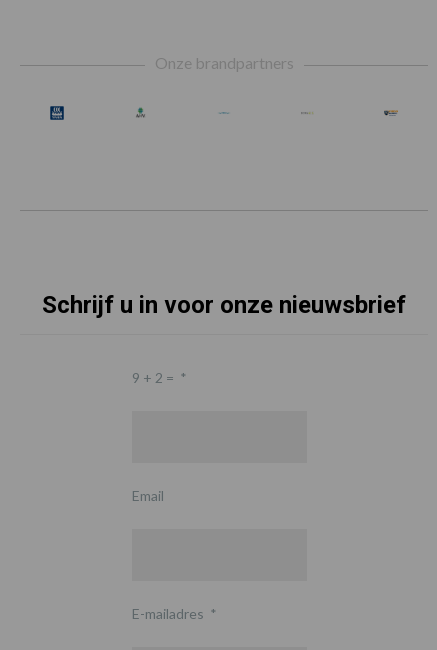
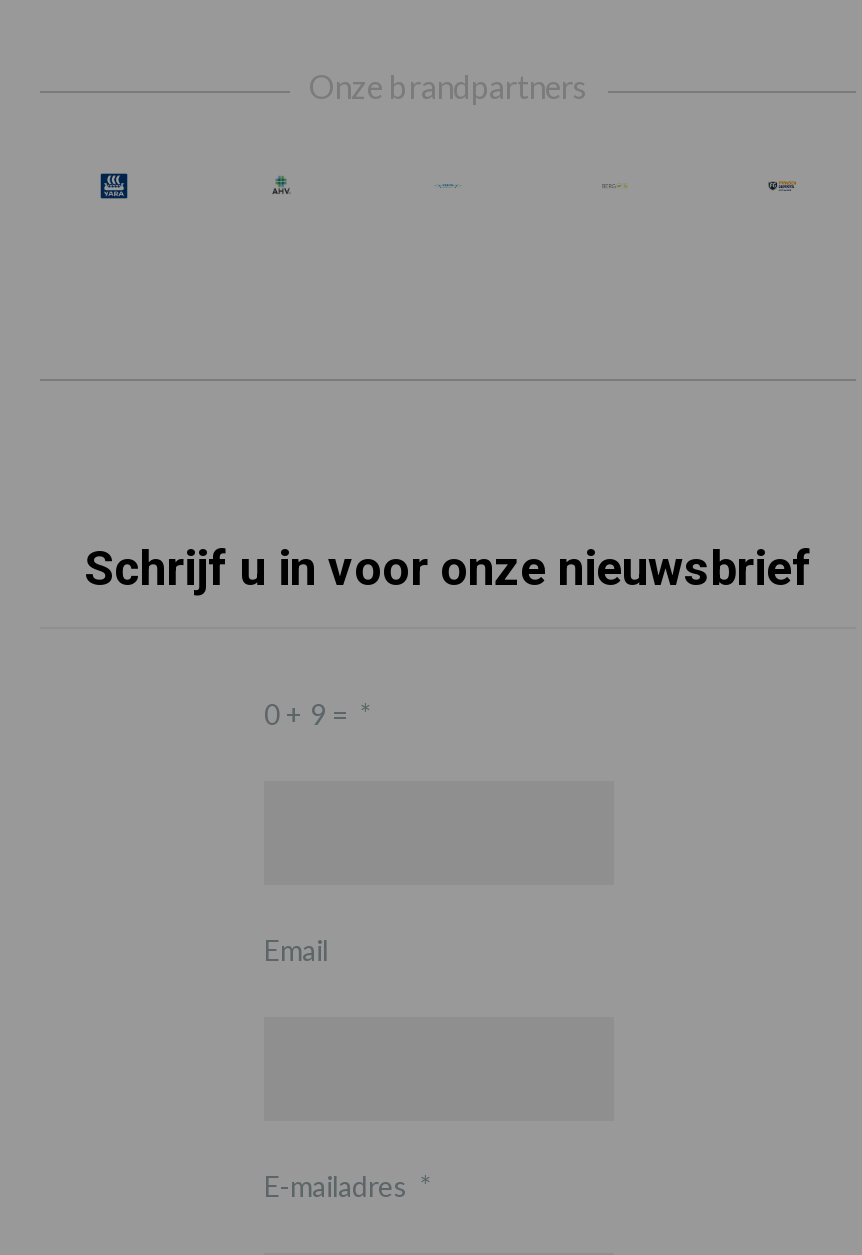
[132,369,187,386] 9 + 2 = * -> [264,697,374,731] 0 + 9 = *

